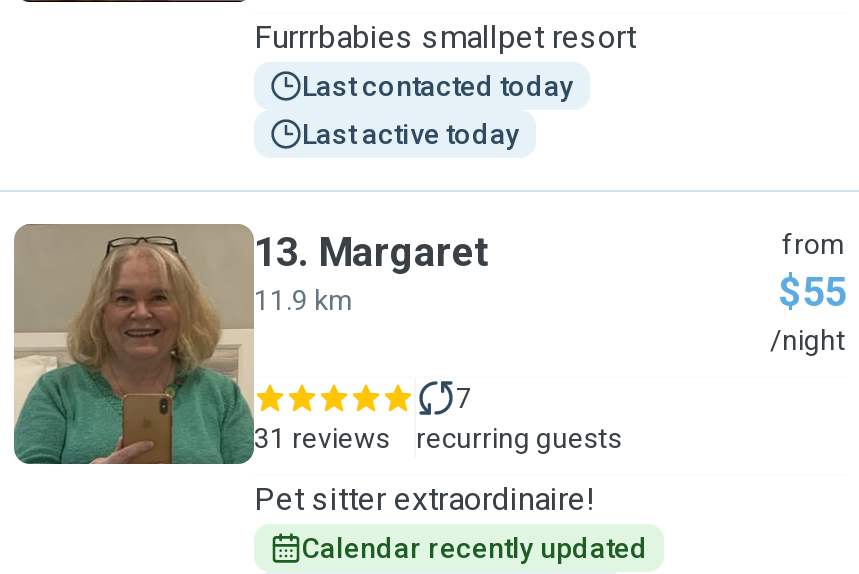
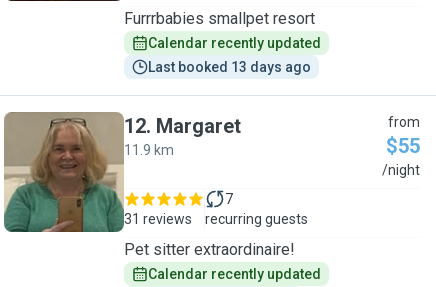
[302,70,574,102] Last contacted today -> [148,35,321,51] Calendar recently updated
[302,118,520,150] Last active today -> [148,59,311,75] Last booked 13 days ago
[254,228,488,276] 13. Margaret -> [124,114,241,138] 12. Margaret

